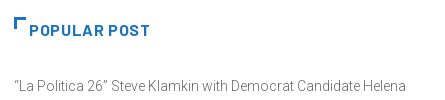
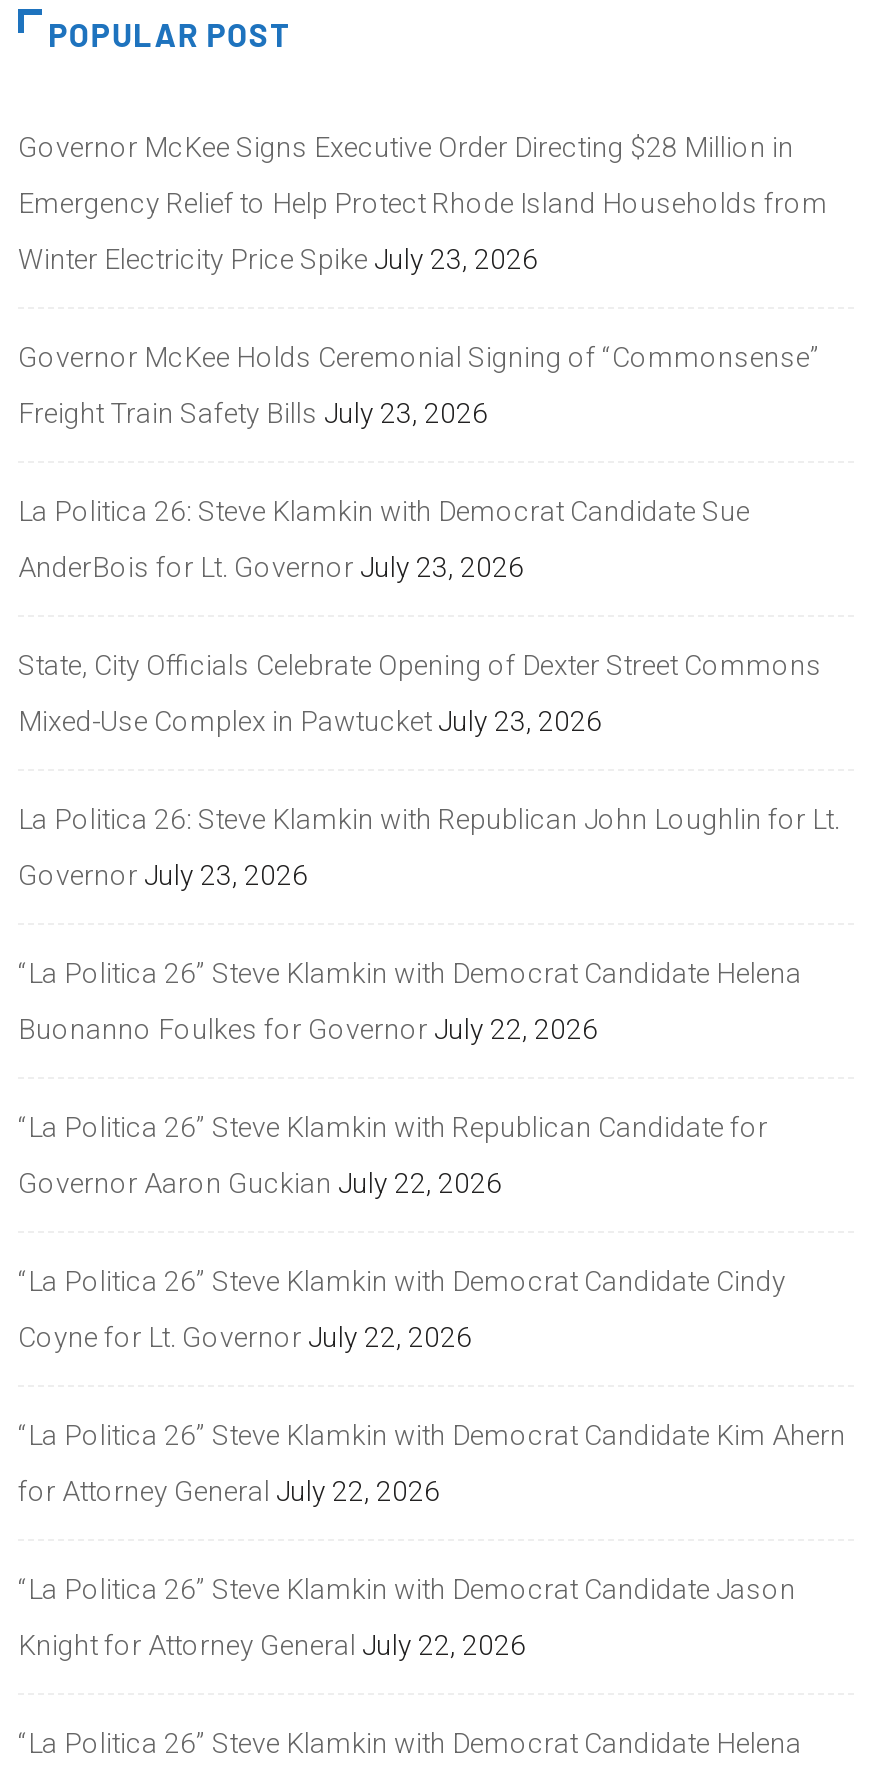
none -> [18,130,846,1660] Governor McKee Signs Executive Order Directing $28 Million in | Emergency Relief to Help Protect Rhode Island Households from | Winter Electricity Price Spike July 23, 2026 | Governor McKee Holds Ceremonial Signing of “Commonsense” | Freight Train Safety Bills July 23, 2026 | La Politica 26: Steve Klamkin with Democrat Candidate Sue | AnderBois for Lt. Governor July 23, 2026 | State, City Officials Celebrate Opening of Dexter Street Commons | Mixed-Use Complex in Pawtucket July 23, 2026 | La Politica 26: Steve Klamkin with Republican John Loughlin for Lt. | Governor July 23, 2026 | “La Politica 26” Steve Klamkin with Democrat Candidate Helena | Buonanno Foulkes for Governor July 22, 2026 | “La Politica 26” Steve Klamkin with Republican Candidate for | Governor Aaron Guckian July 22, 2026 | “La Politica 26” Steve Klamkin with Democrat Candidate Cindy | Coyne for Lt. Governor July 22, 2026 | “La Politica 26” Steve Klamkin with Democrat Candidate Kim Ahern | for Attorney General July 22, 2026 | “La Politica 26” Steve Klamkin with Democrat Candidate Jason | Knight for Attorney General July 22, 2026

